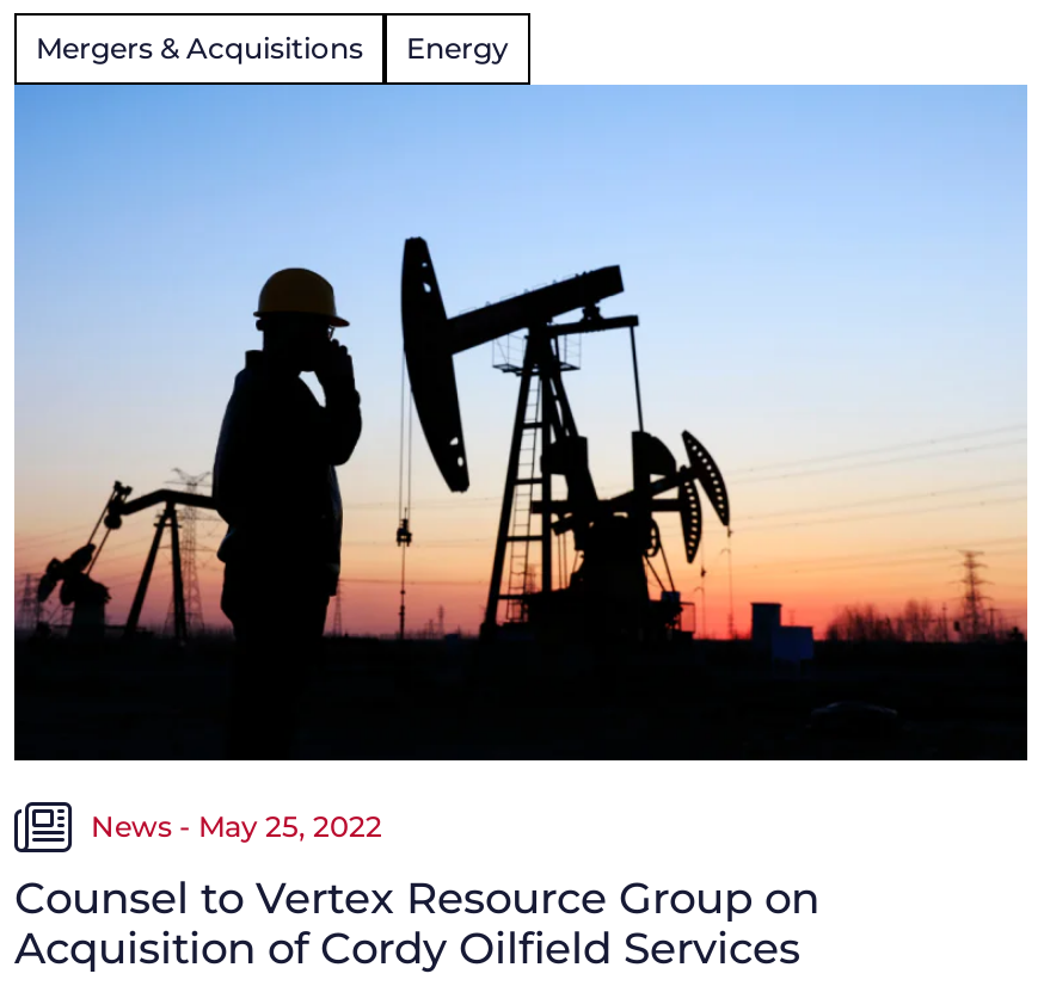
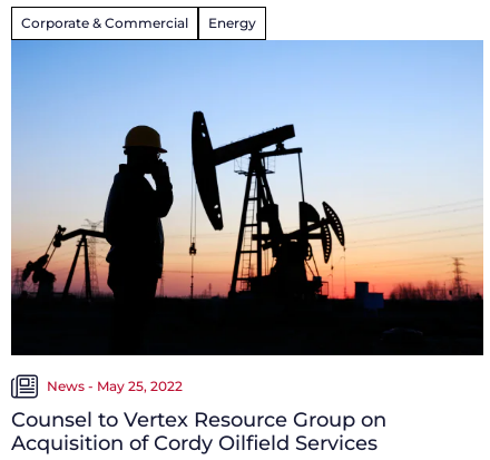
[36,31,363,67] Mergers & Acquisitions -> [21,14,188,31] Corporate & Commercial

